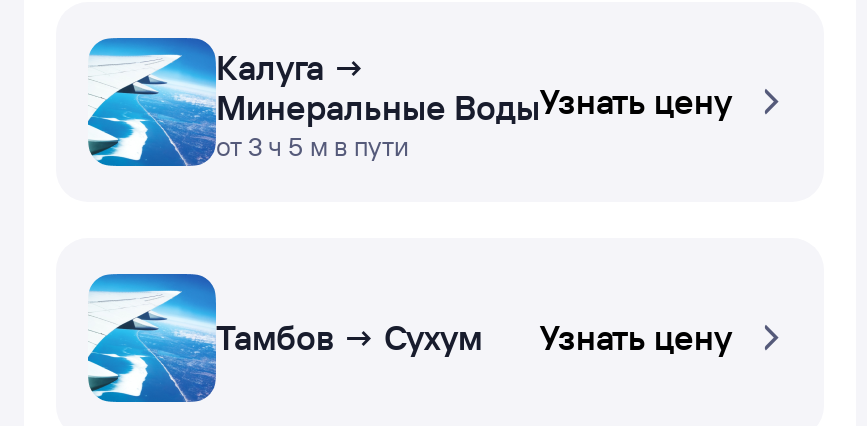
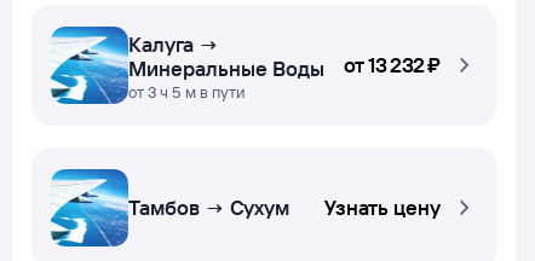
[540,80,732,122] Узнать цену -> [344,52,441,77] от 13 232 ₽

